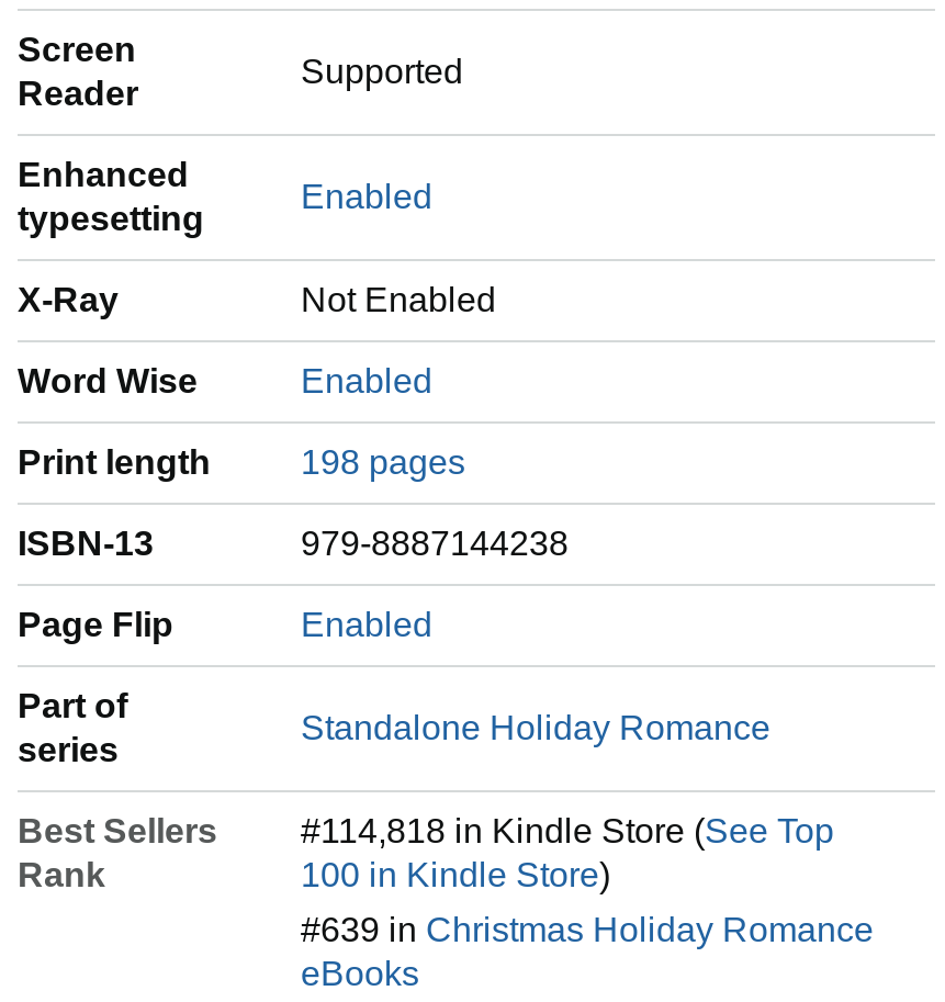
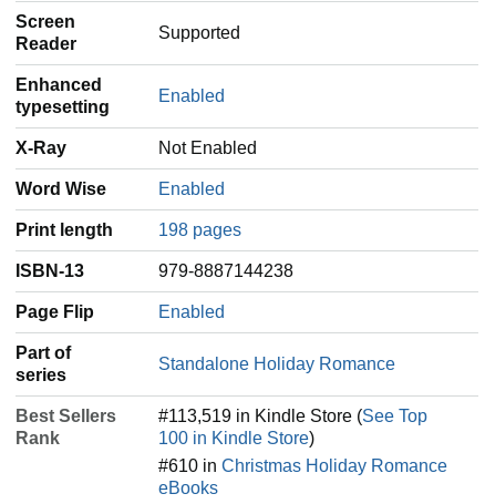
[301,812,834,849] #114,818 in Kindle Store (See Top -> [158,407,427,426] #113,519 in Kindle Store (See Top
[301,911,874,948] #639 in Christmas Holiday Romance -> [158,457,447,476] #610 in Christmas Holiday Romance

